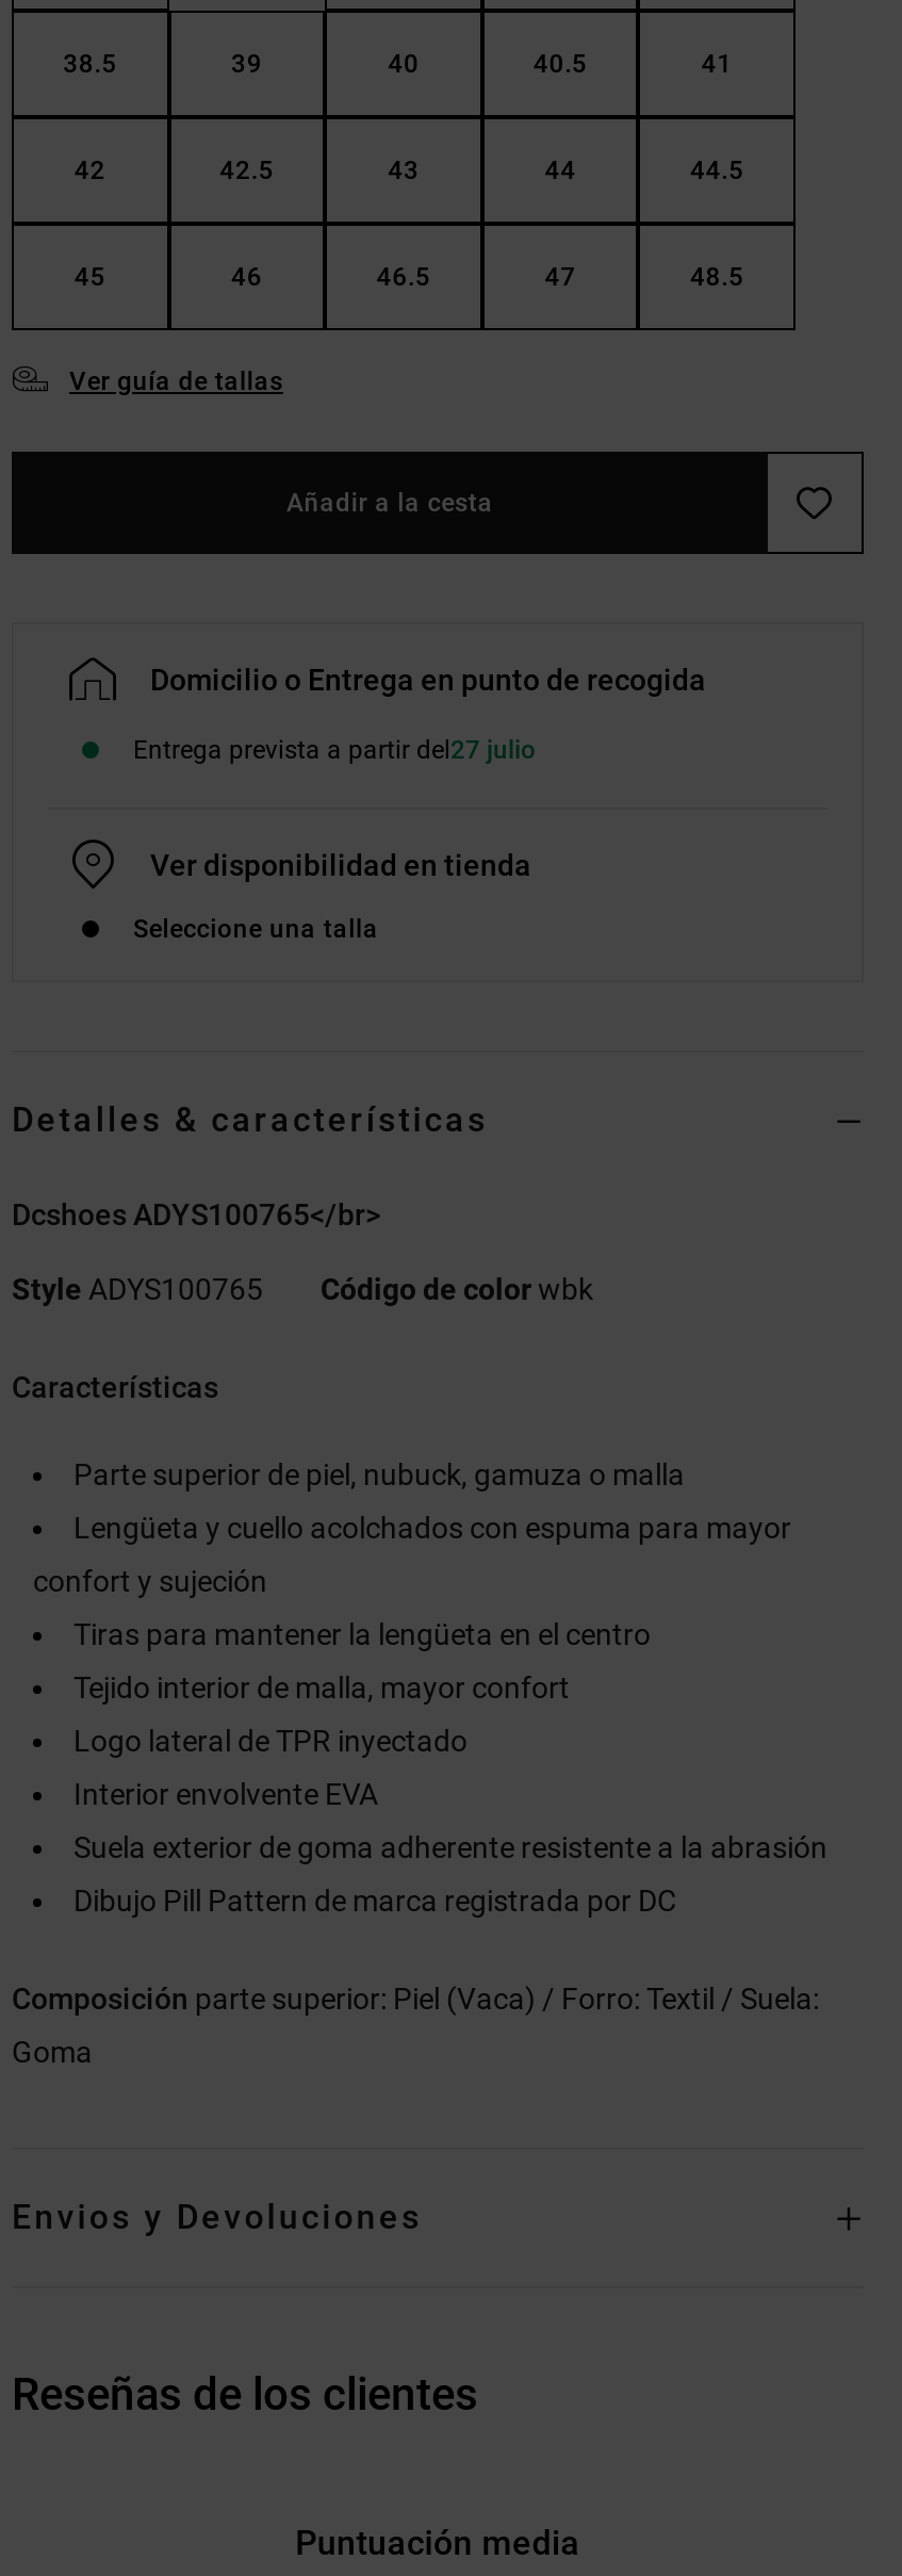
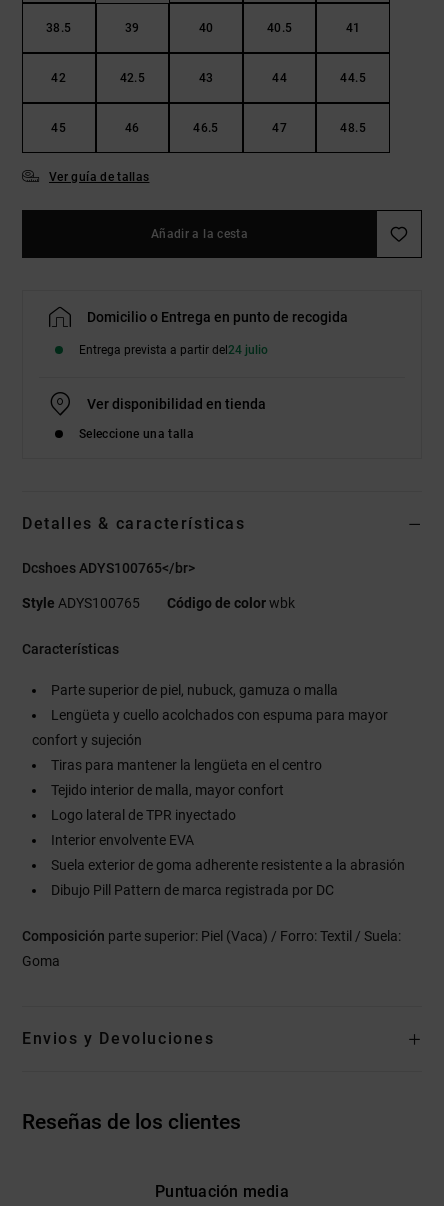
[133,736,536,766] Entrega prevista a partir del27 julio -> [79,343,268,357] Entrega prevista a partir del24 julio

